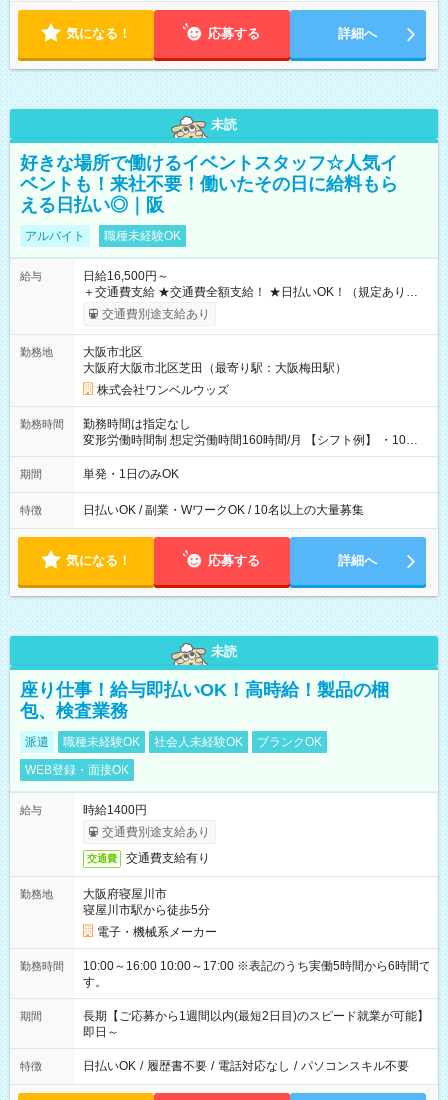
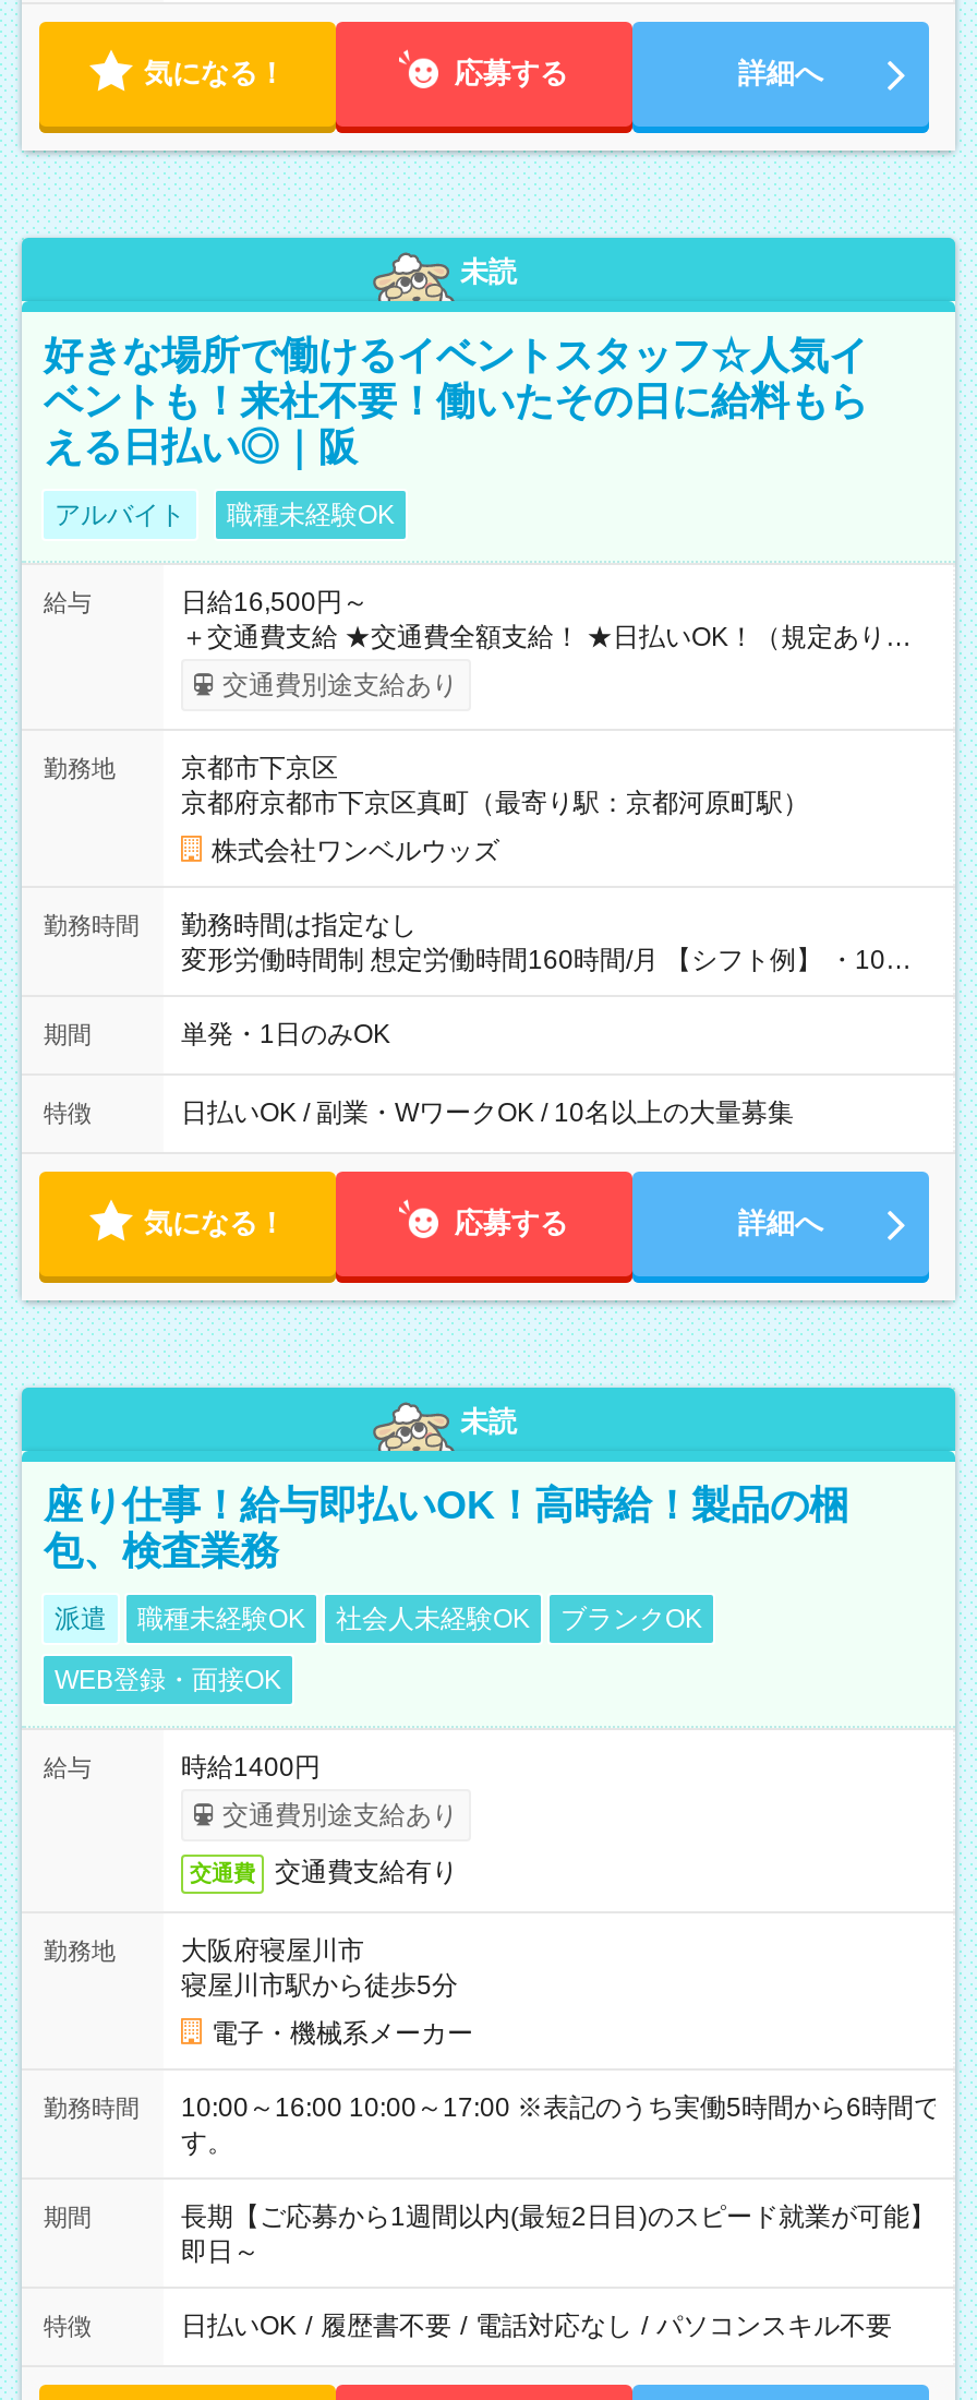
[83,345,347,375] 大阪市北区 | 大阪府大阪市北区芝田（最寄り駅：大阪梅田駅） -> [181,753,809,818] 京都市下京区 | 京都府京都市下京区真町（最寄り駅：京都河原町駅）

